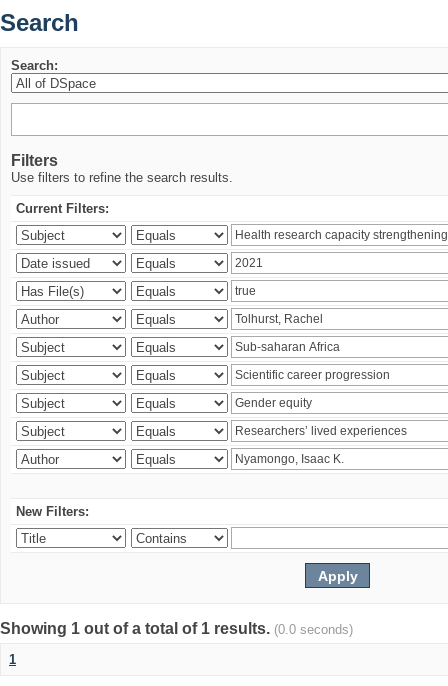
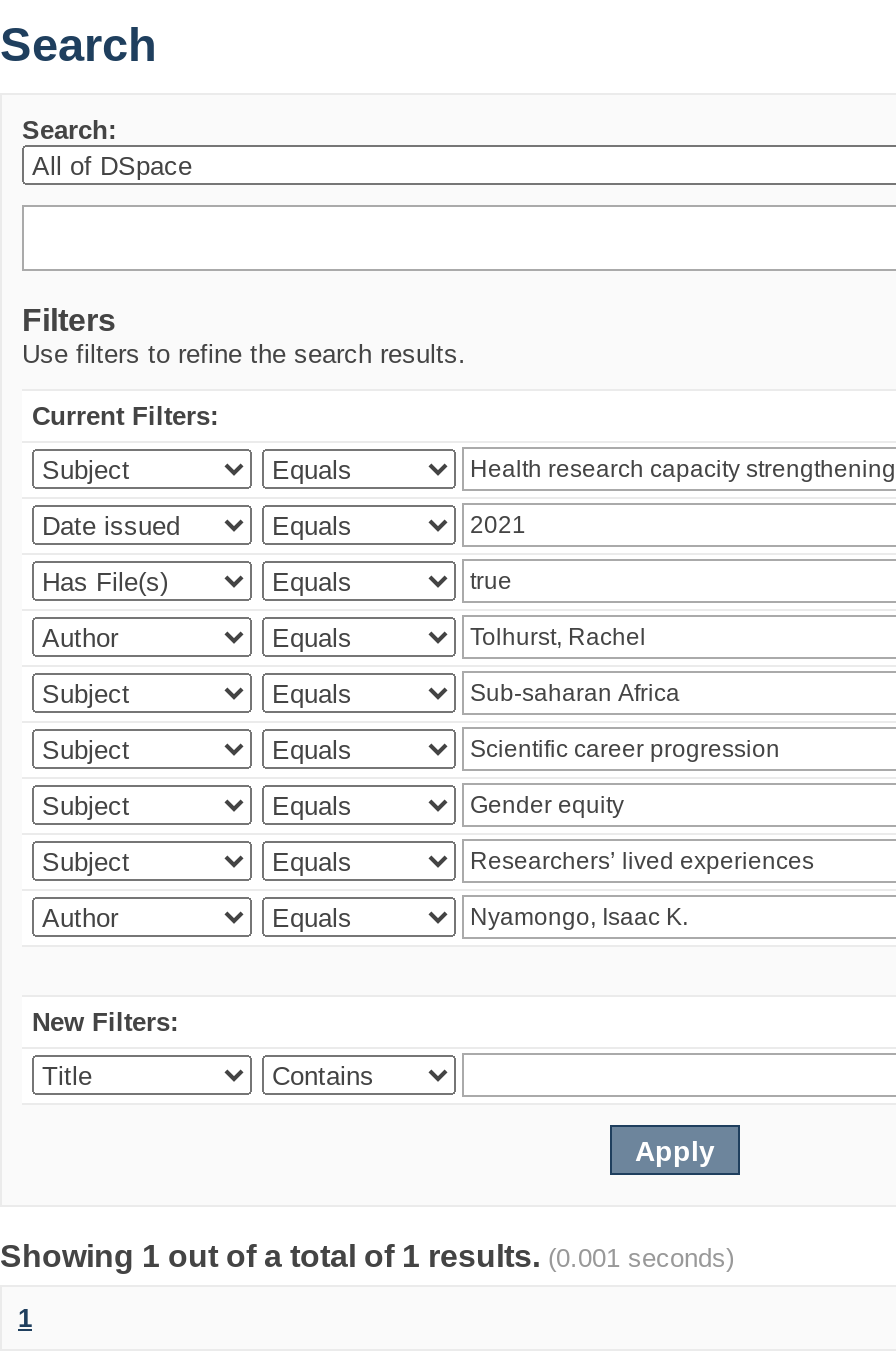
[0,620,353,637] Showing 1 out of a total of 1 results. (0.0 seconds) -> [0,1239,734,1273] Showing 1 out of a total of 1 results. (0.001 seconds)

